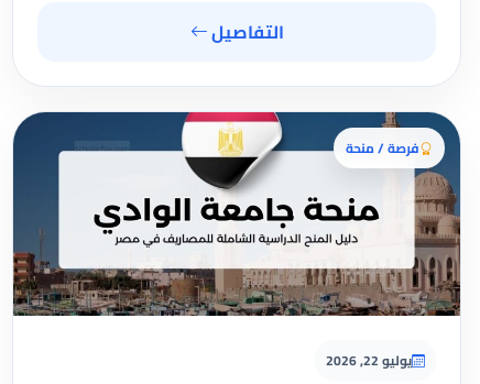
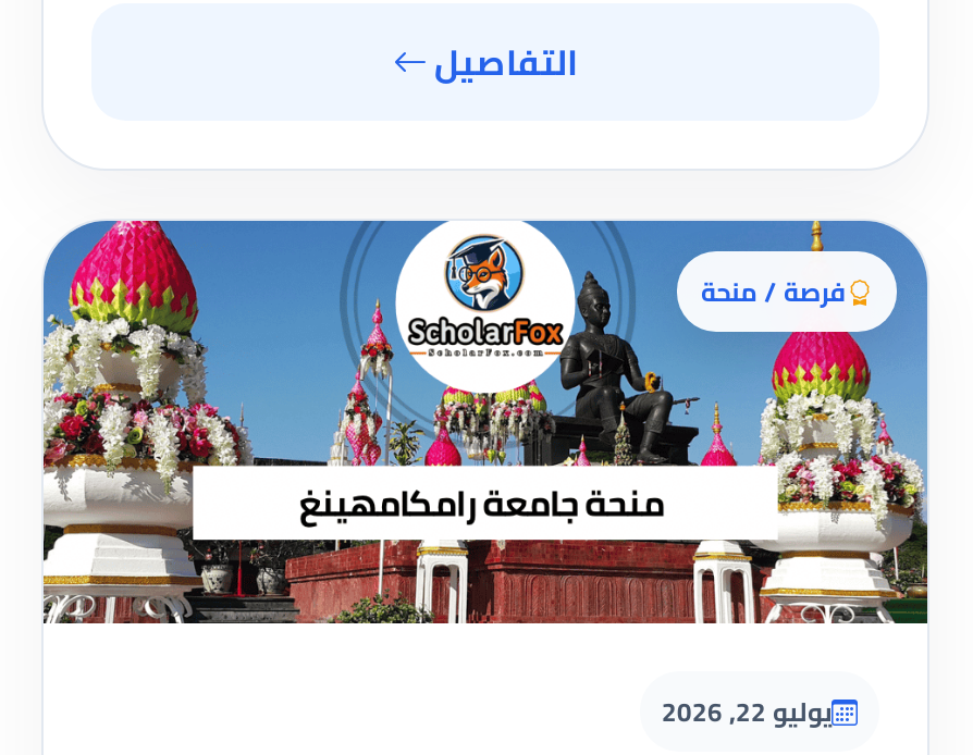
[12,111,461,317] [image] -> [41,219,929,626] [image]

